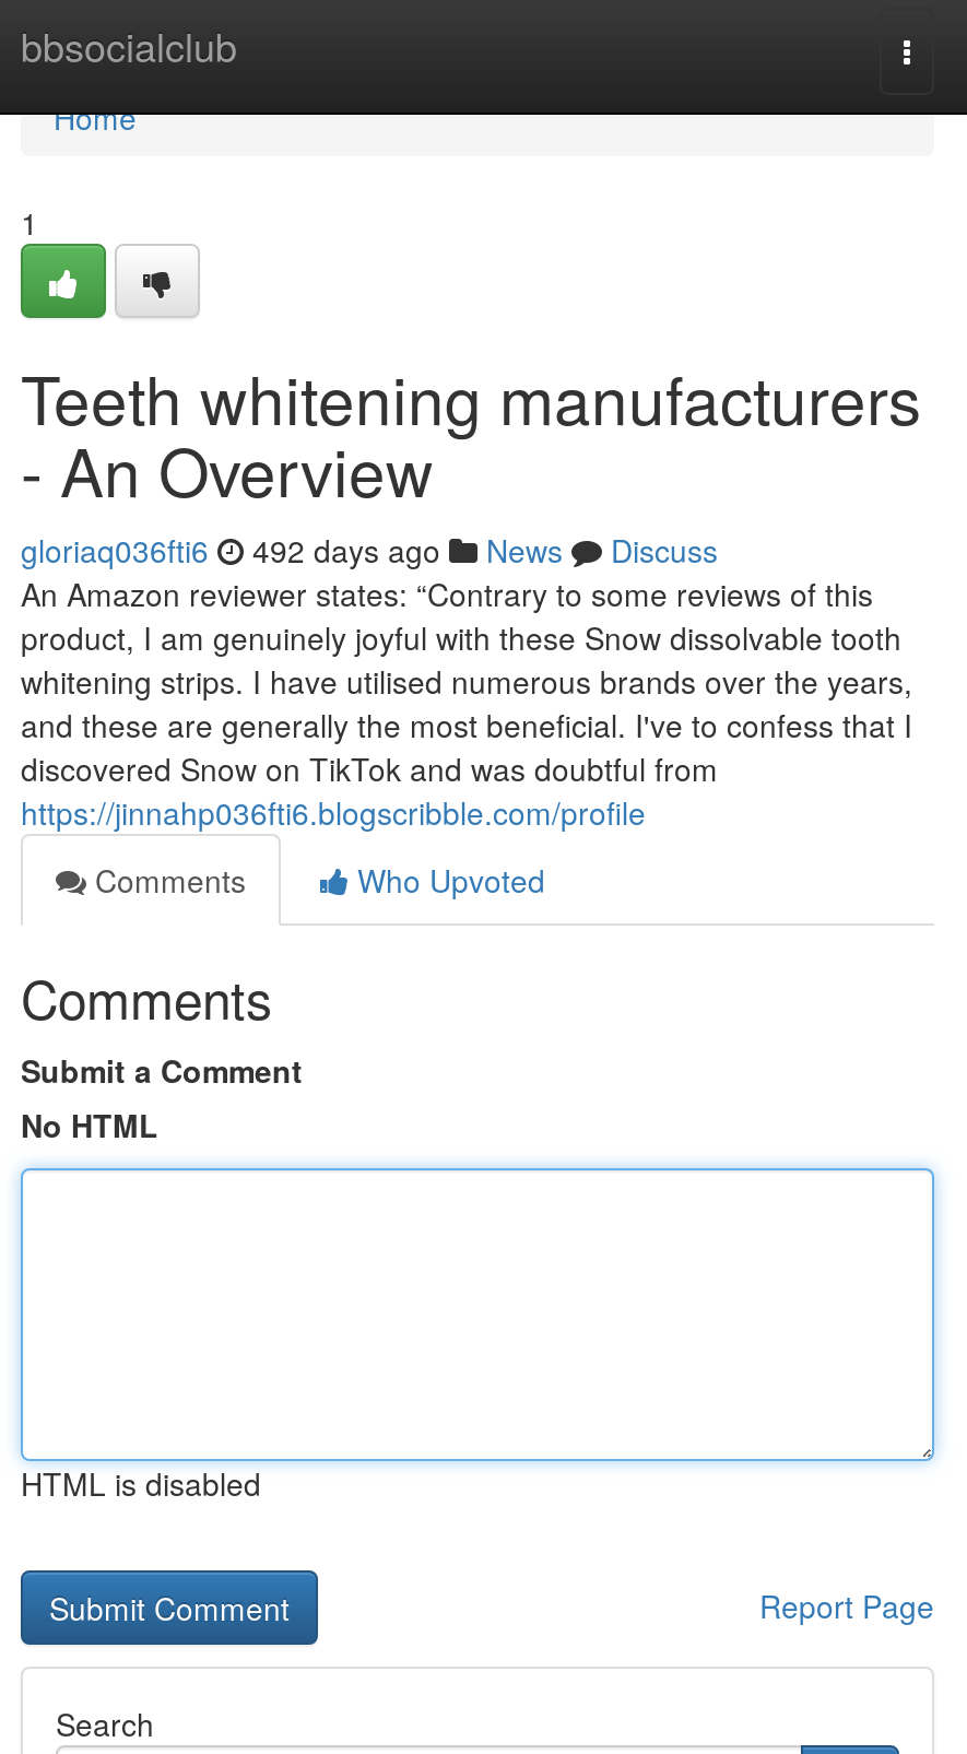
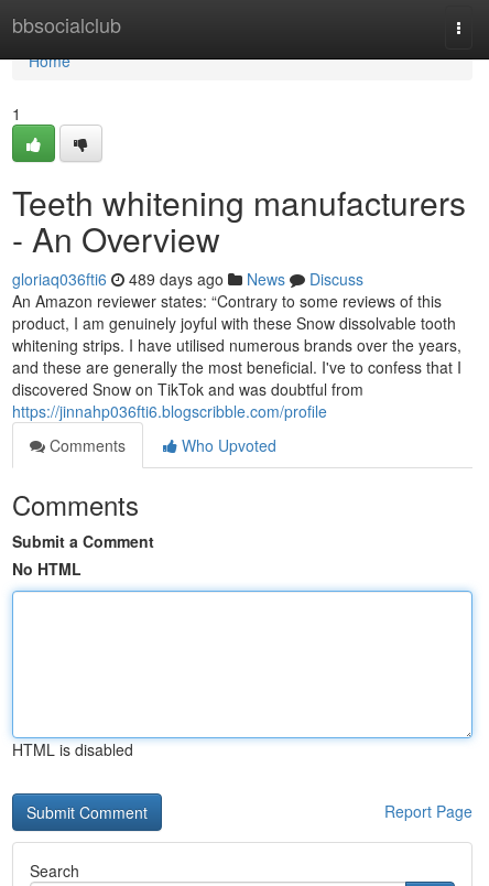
[21,528,718,572] gloriaq036fti6 492 days ago News Discuss -> [12,268,363,290] gloriaq036fti6 489 days ago News Discuss

